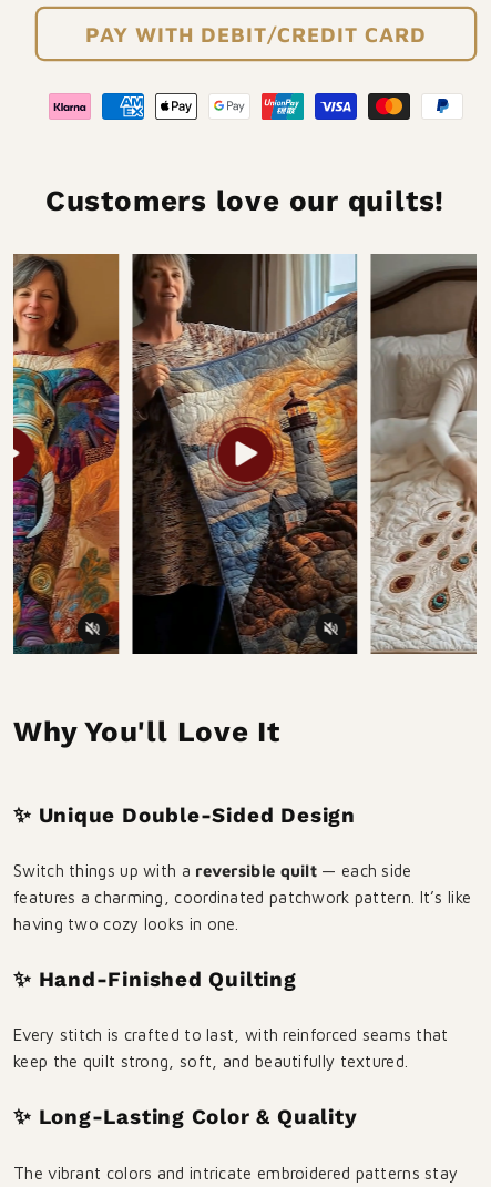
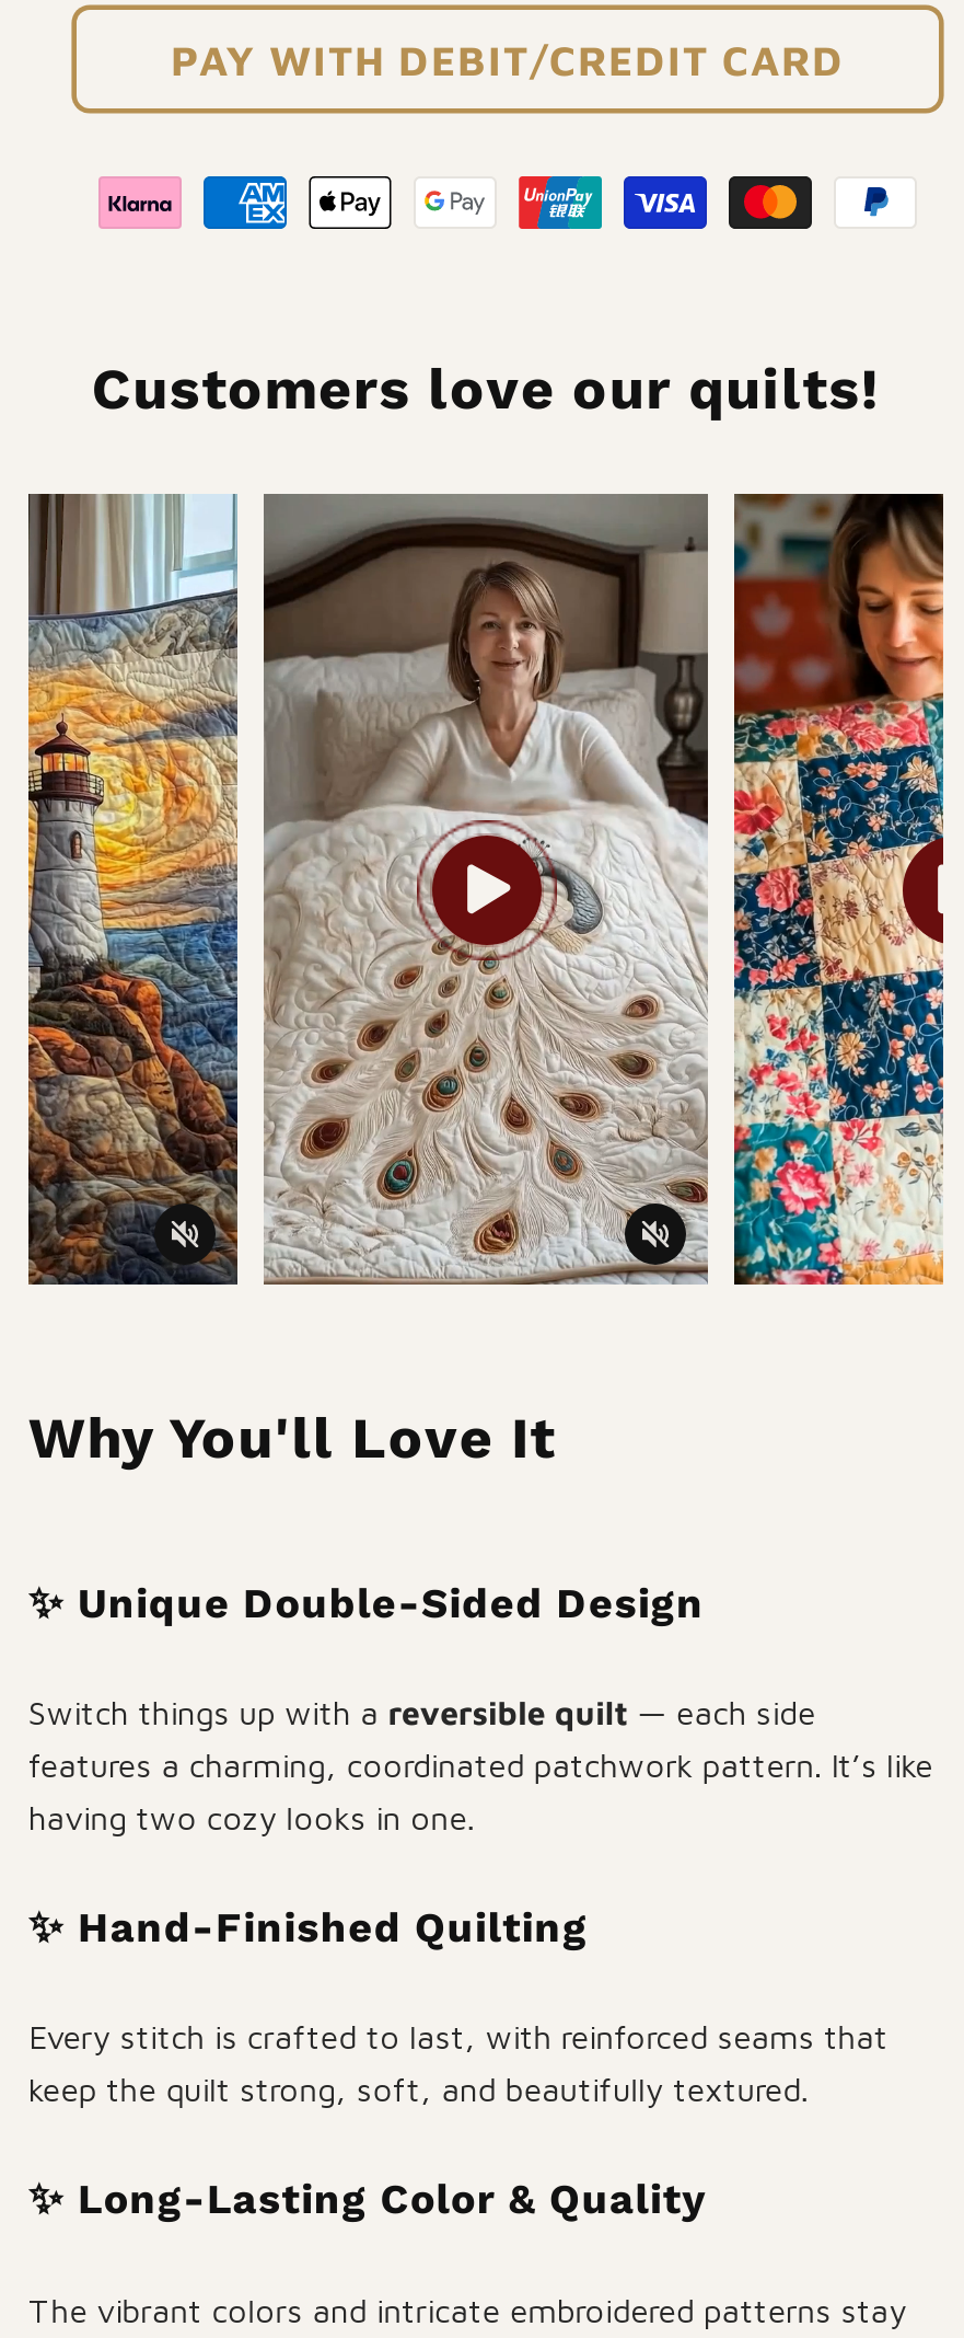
[12,253,120,654] [image] -> [26,494,241,1285] [image]
[131,254,358,655] [image] -> [263,492,709,1287] [image]
[370,254,478,655] [image] -> [733,492,945,1287] [image]

